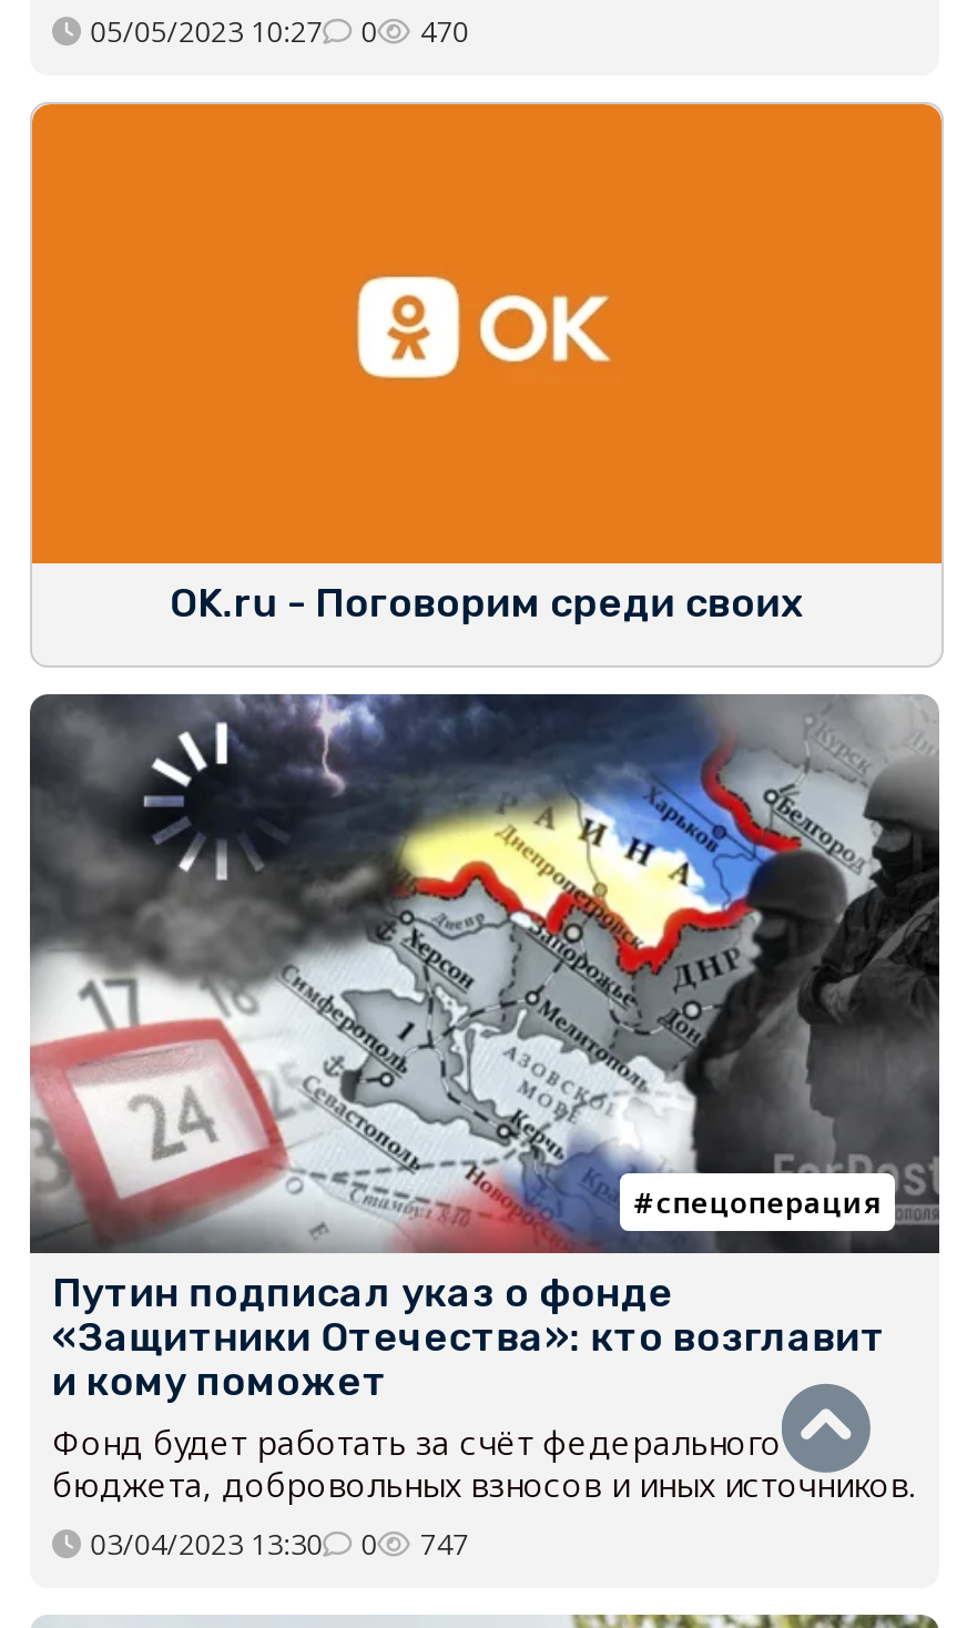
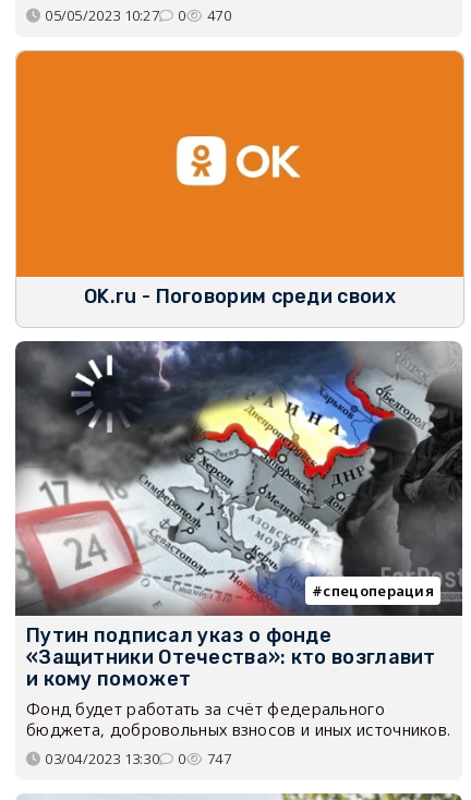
[782,1382,873,1457] [image] -> none

